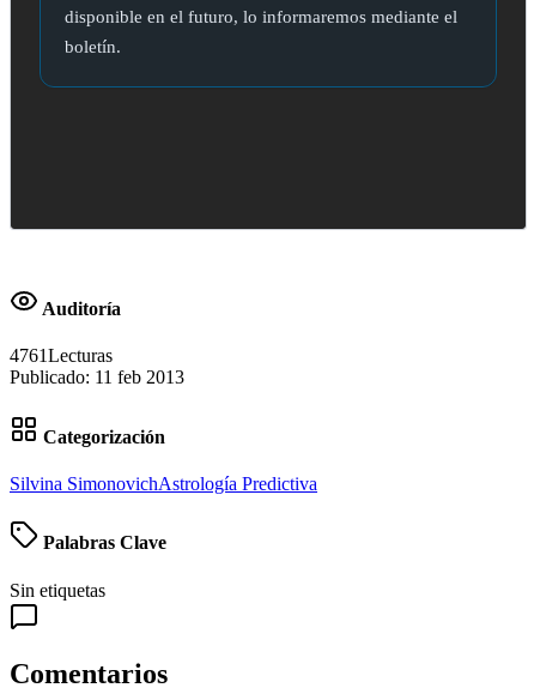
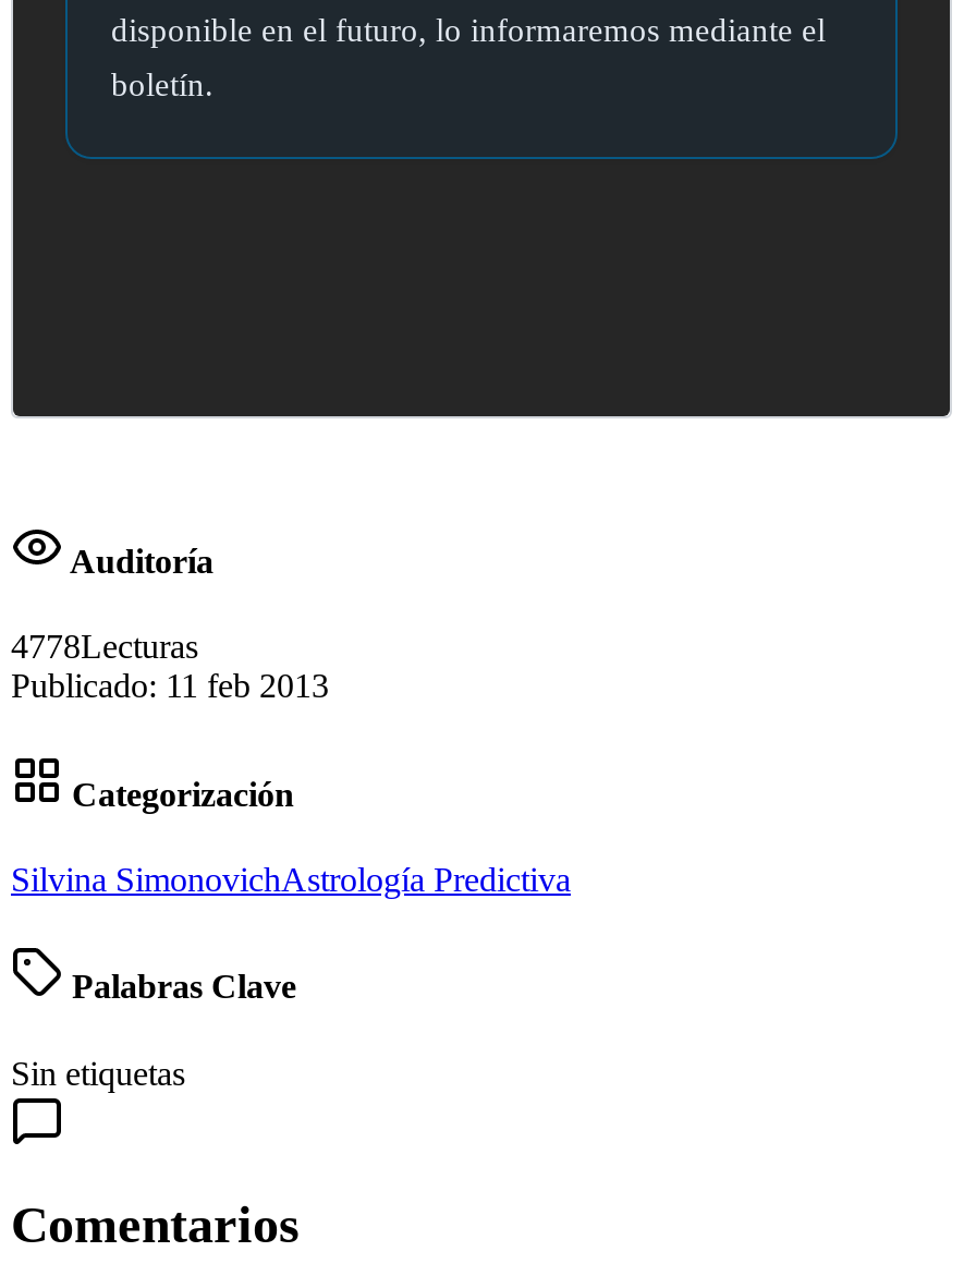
[10,346,113,366] 4761Lecturas -> [11,629,198,666] 4778Lecturas

